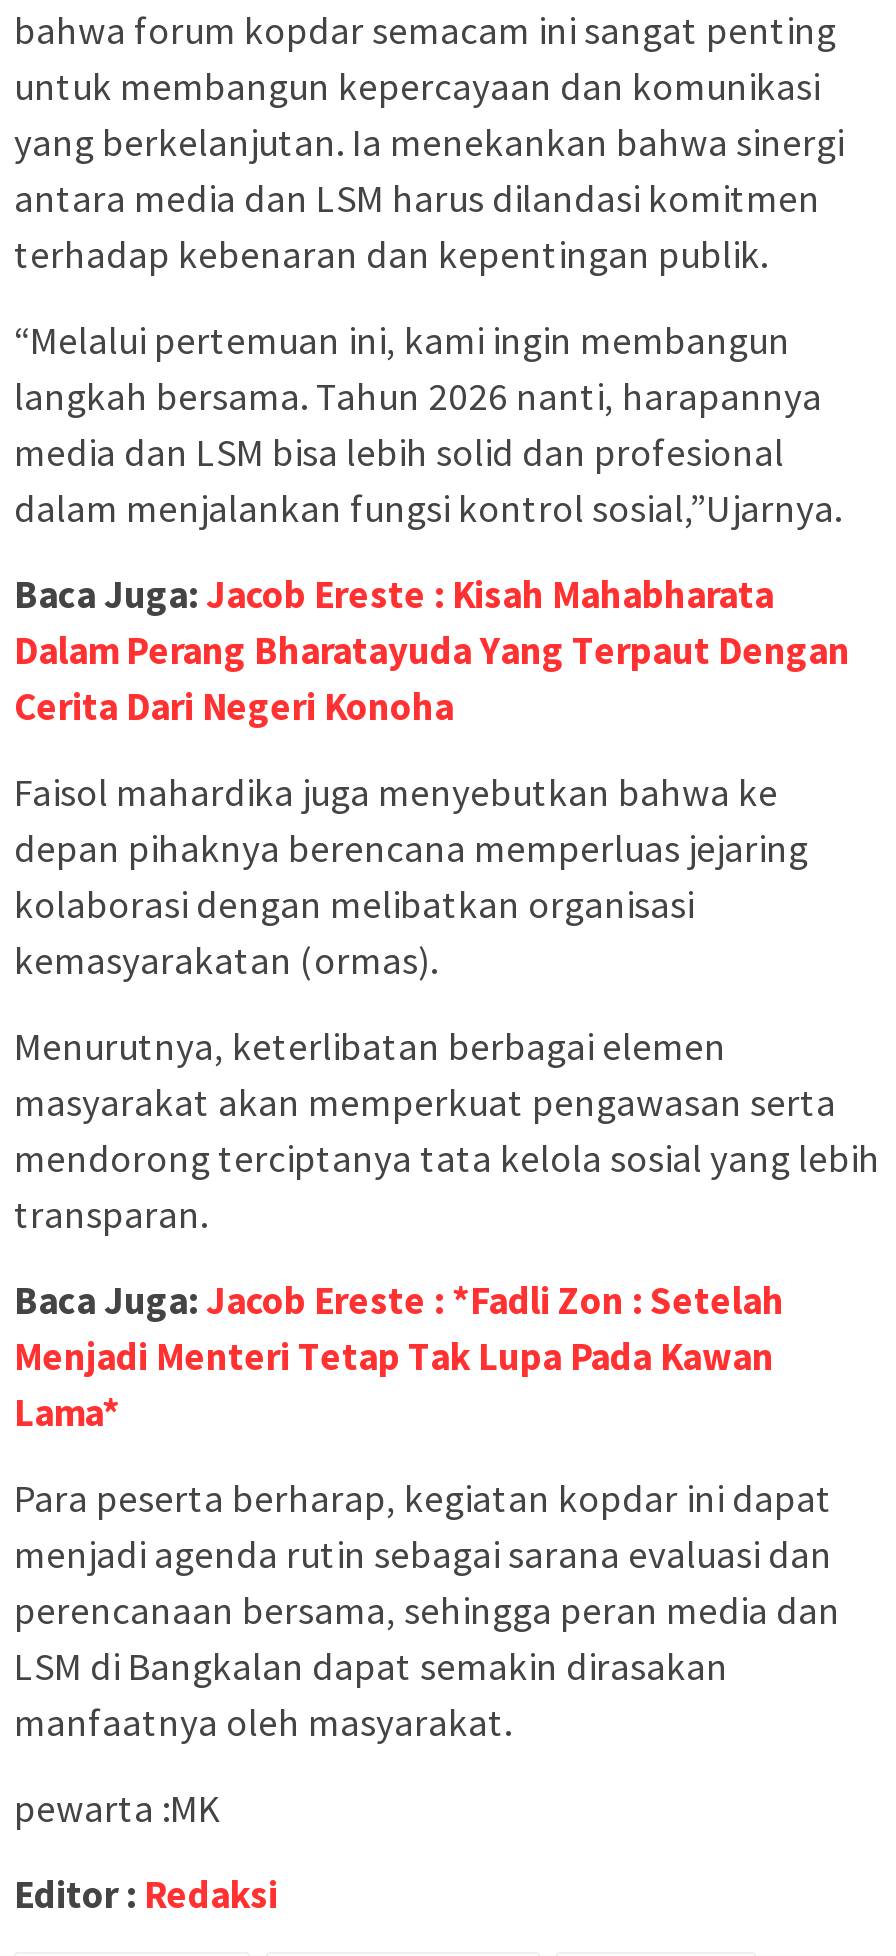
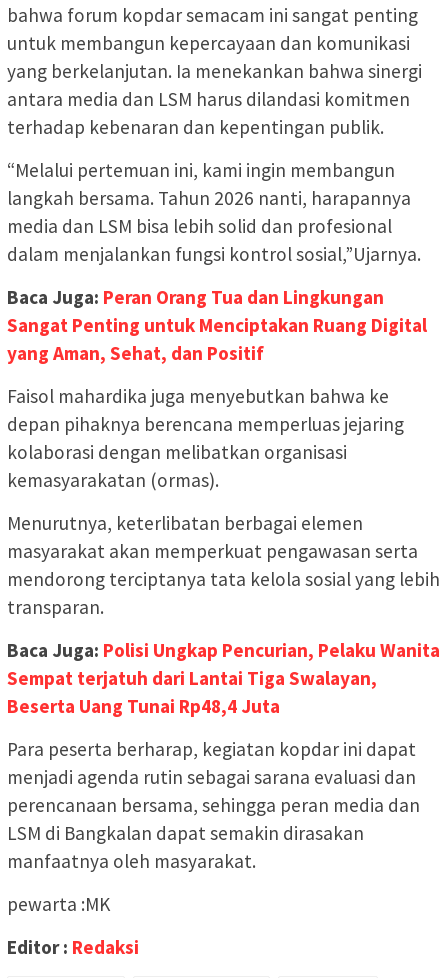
[14,570,850,730] Baca Juga: Jacob Ereste : Kisah Mahabharata | Dalam Perang Bharatayuda Yang Terpaut Dengan | Cerita Dari Negeri Konoha -> [7,285,427,365] Baca Juga: Peran Orang Tua dan Lingkungan | Sangat Penting untuk Menciptakan Ruang Digital | yang Aman, Sehat, dan Positif
[14,1276,784,1436] Baca Juga: Jacob Ereste : *Fadli Zon : Setelah | Menjadi Menteri Tetap Tak Lupa Pada Kawan | Lama* -> [7,638,440,718] Baca Juga: Polisi Ungkap Pencurian, Pelaku Wanita | Sempat terjatuh dari Lantai Tiga Swalayan, | Beserta Uang Tunai Rp48,4 Juta

